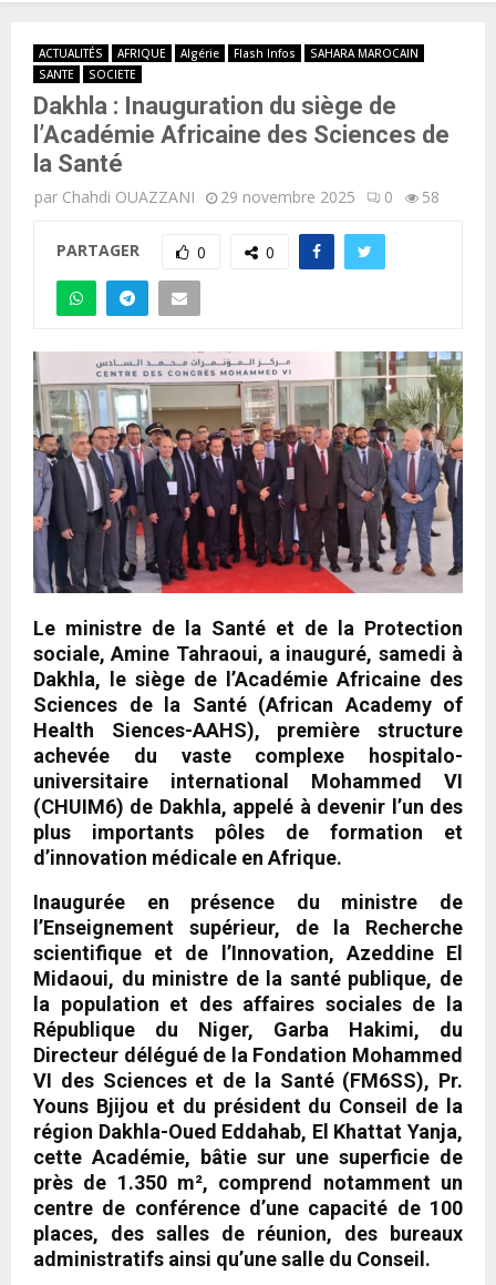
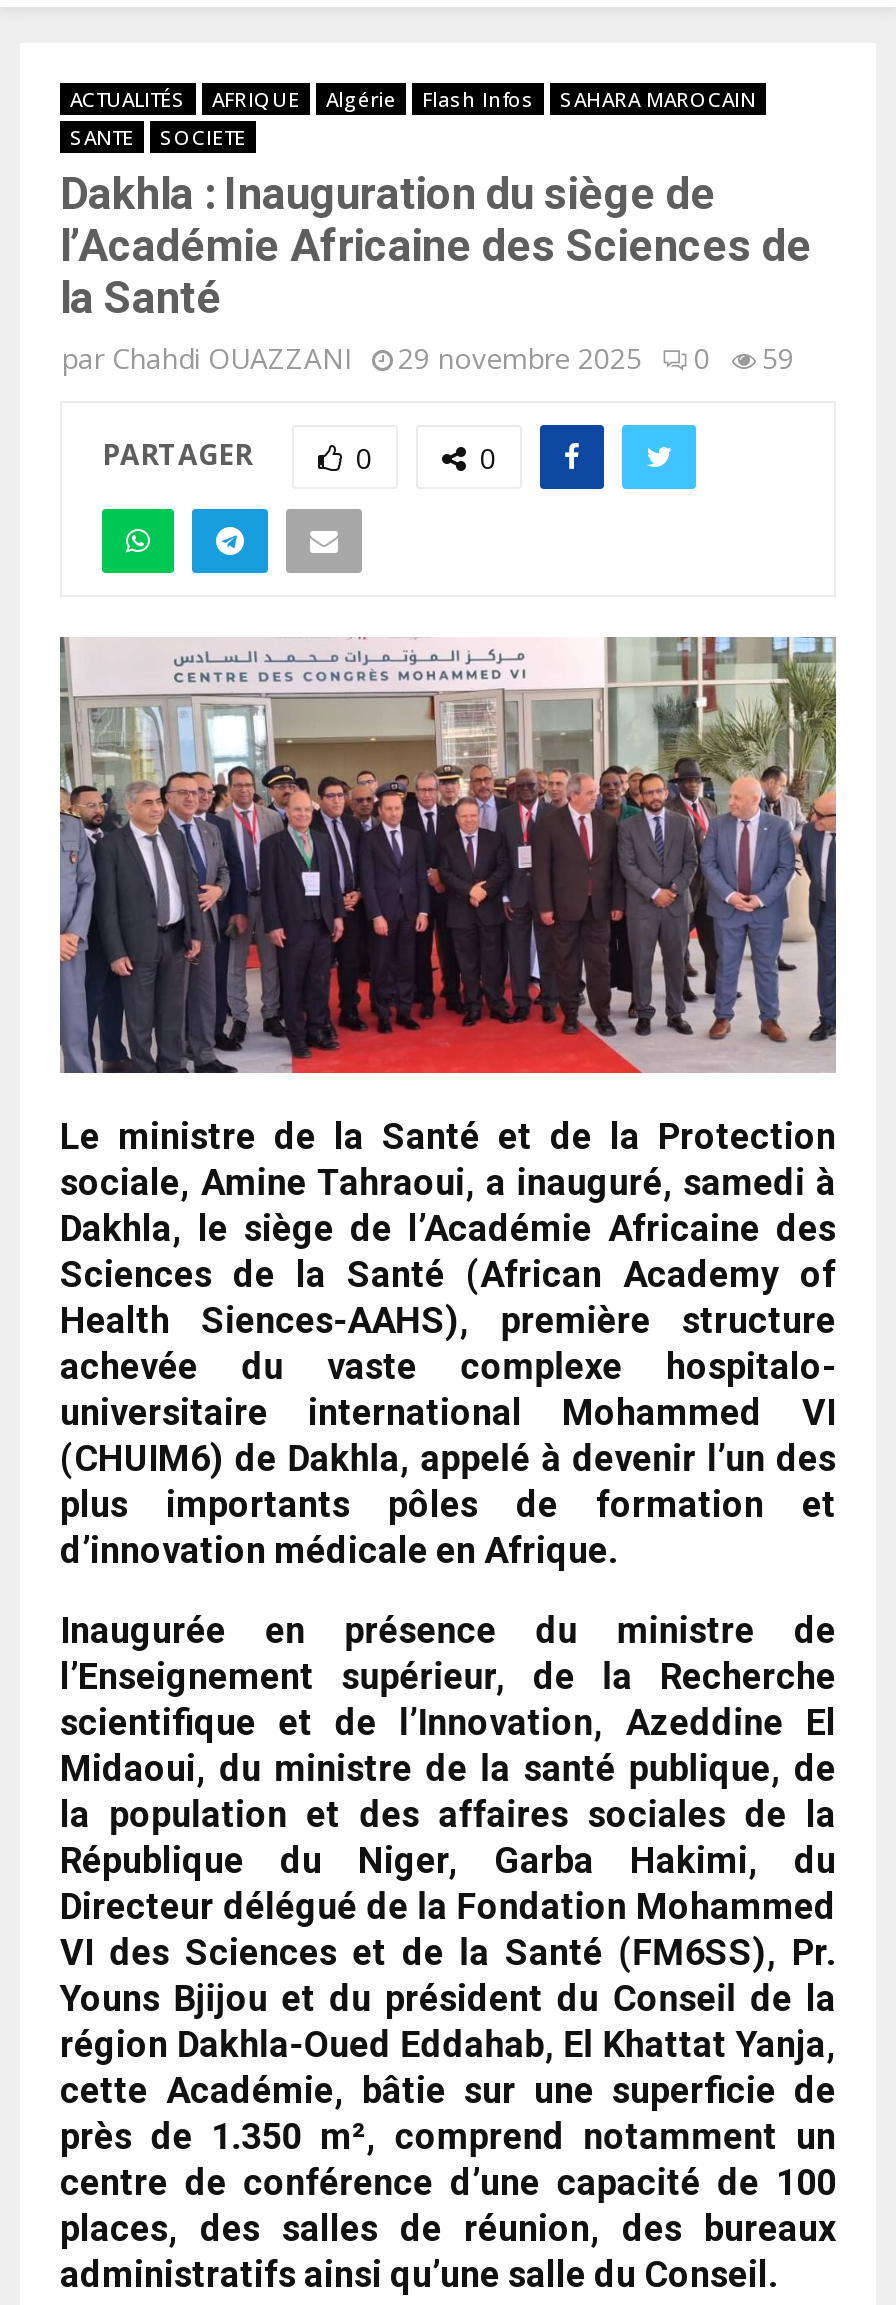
[34,186,440,207] par Chahdi OUAZZANI 29 novembre 2025 0 58 -> [62,339,794,377] par Chahdi OUAZZANI 29 novembre 2025 0 59

